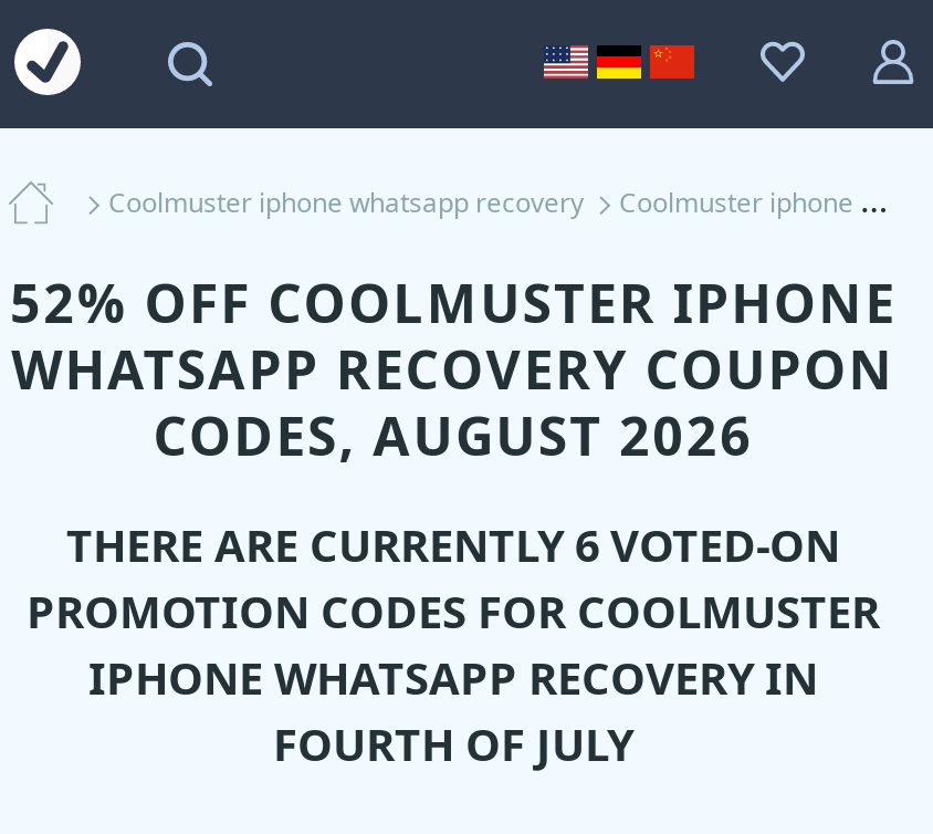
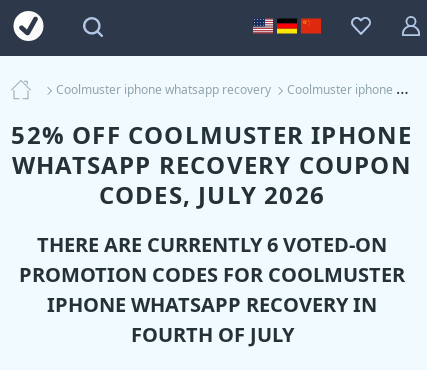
[153,398,753,471] CODES, AUGUST 2026 -> [99,178,325,211] CODES, JULY 2026

